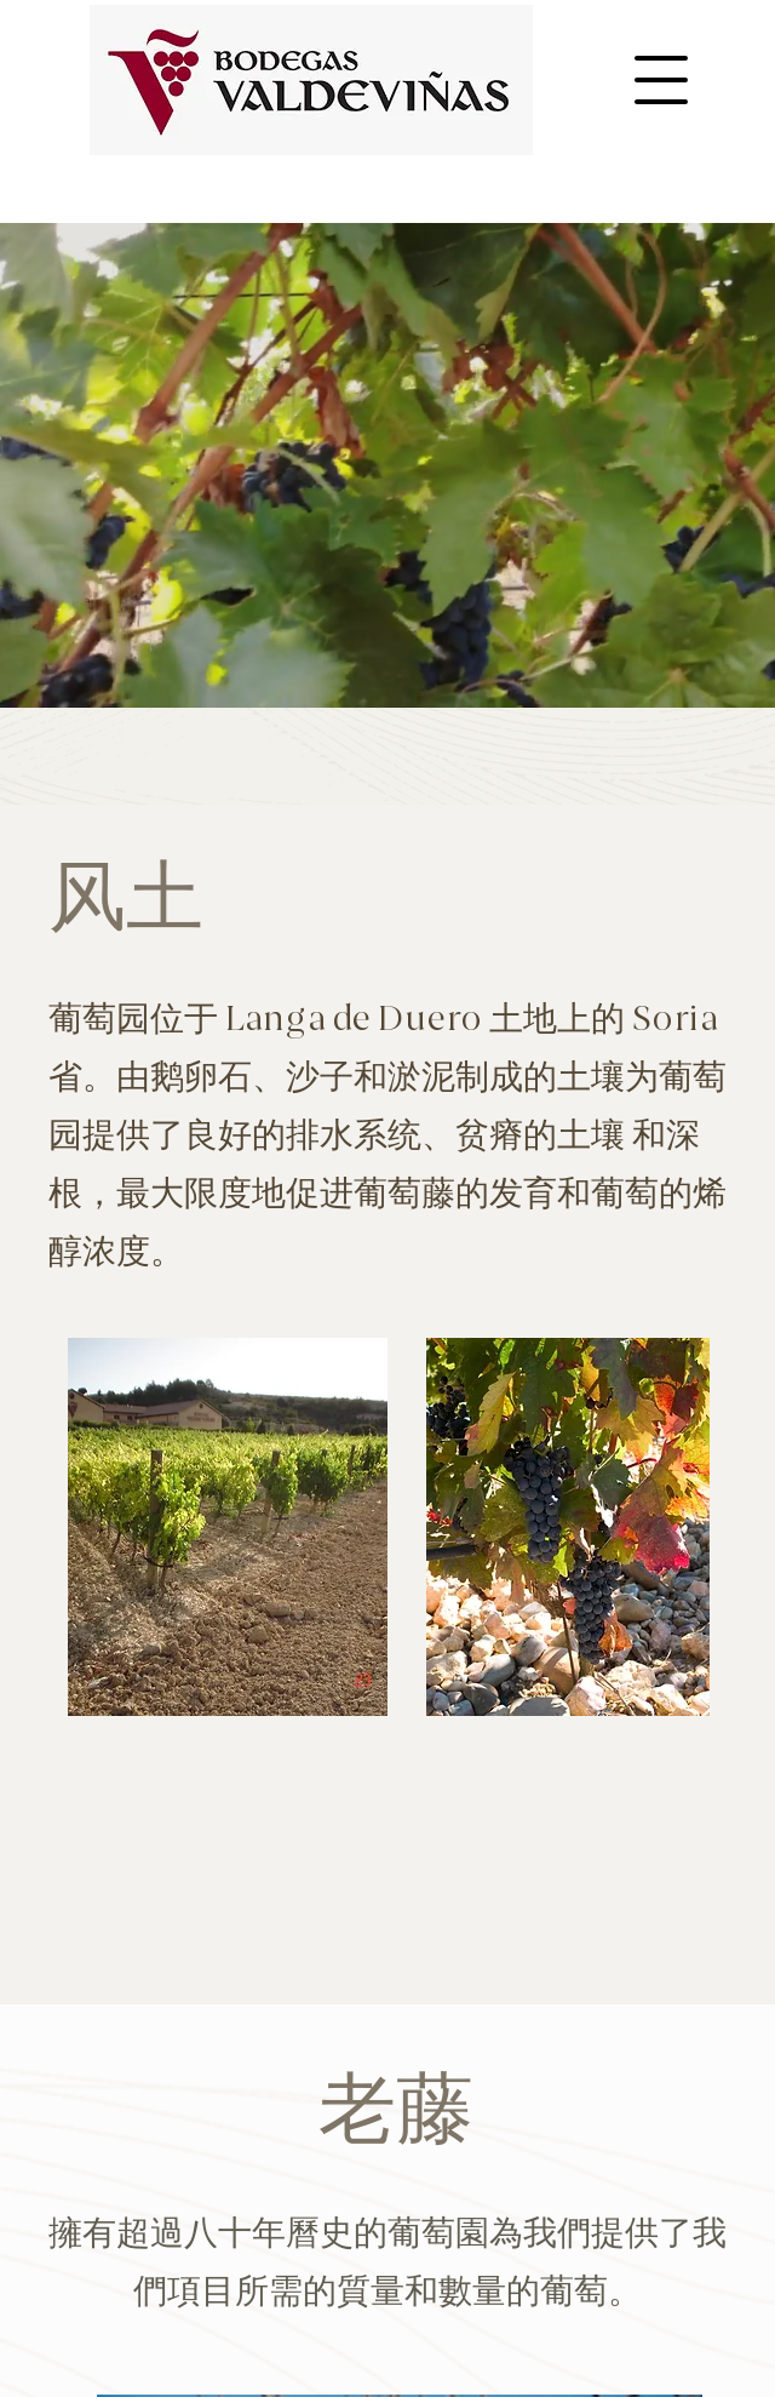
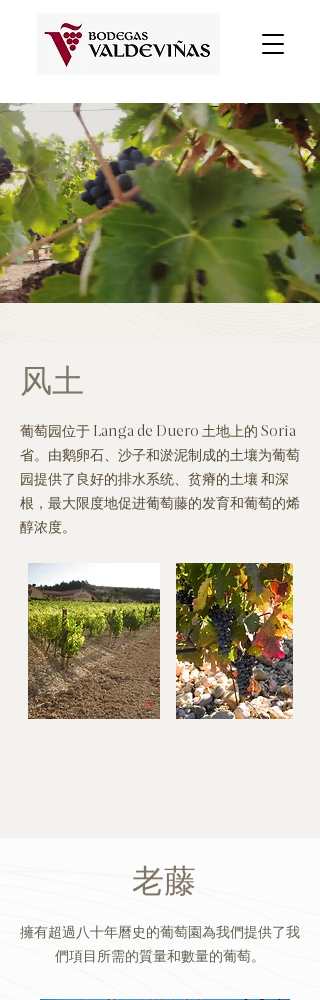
[7,221,768,708] [image] -> [3,102,317,304] [image]

